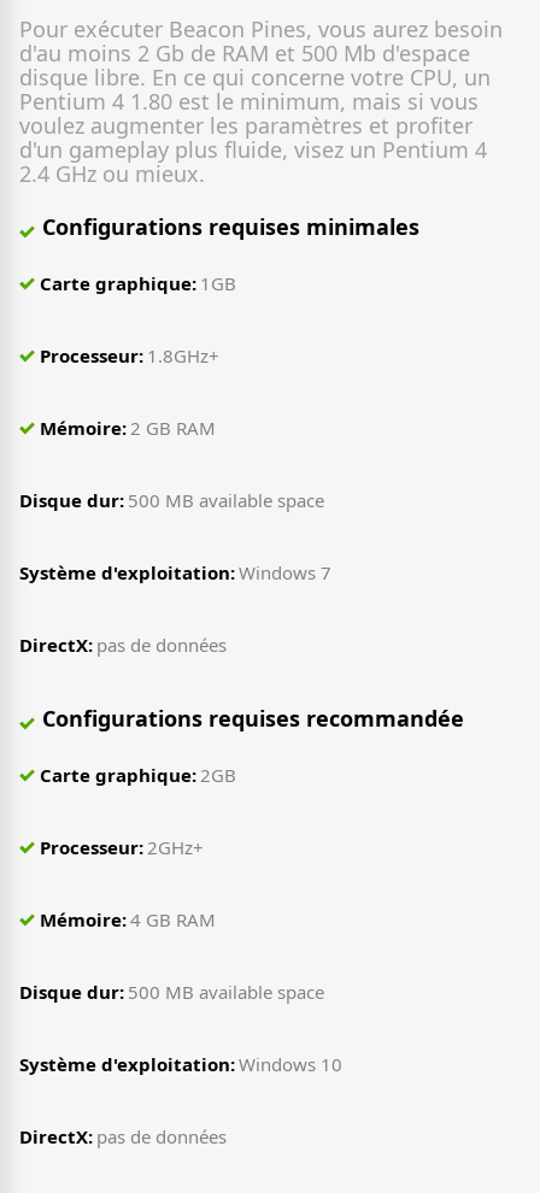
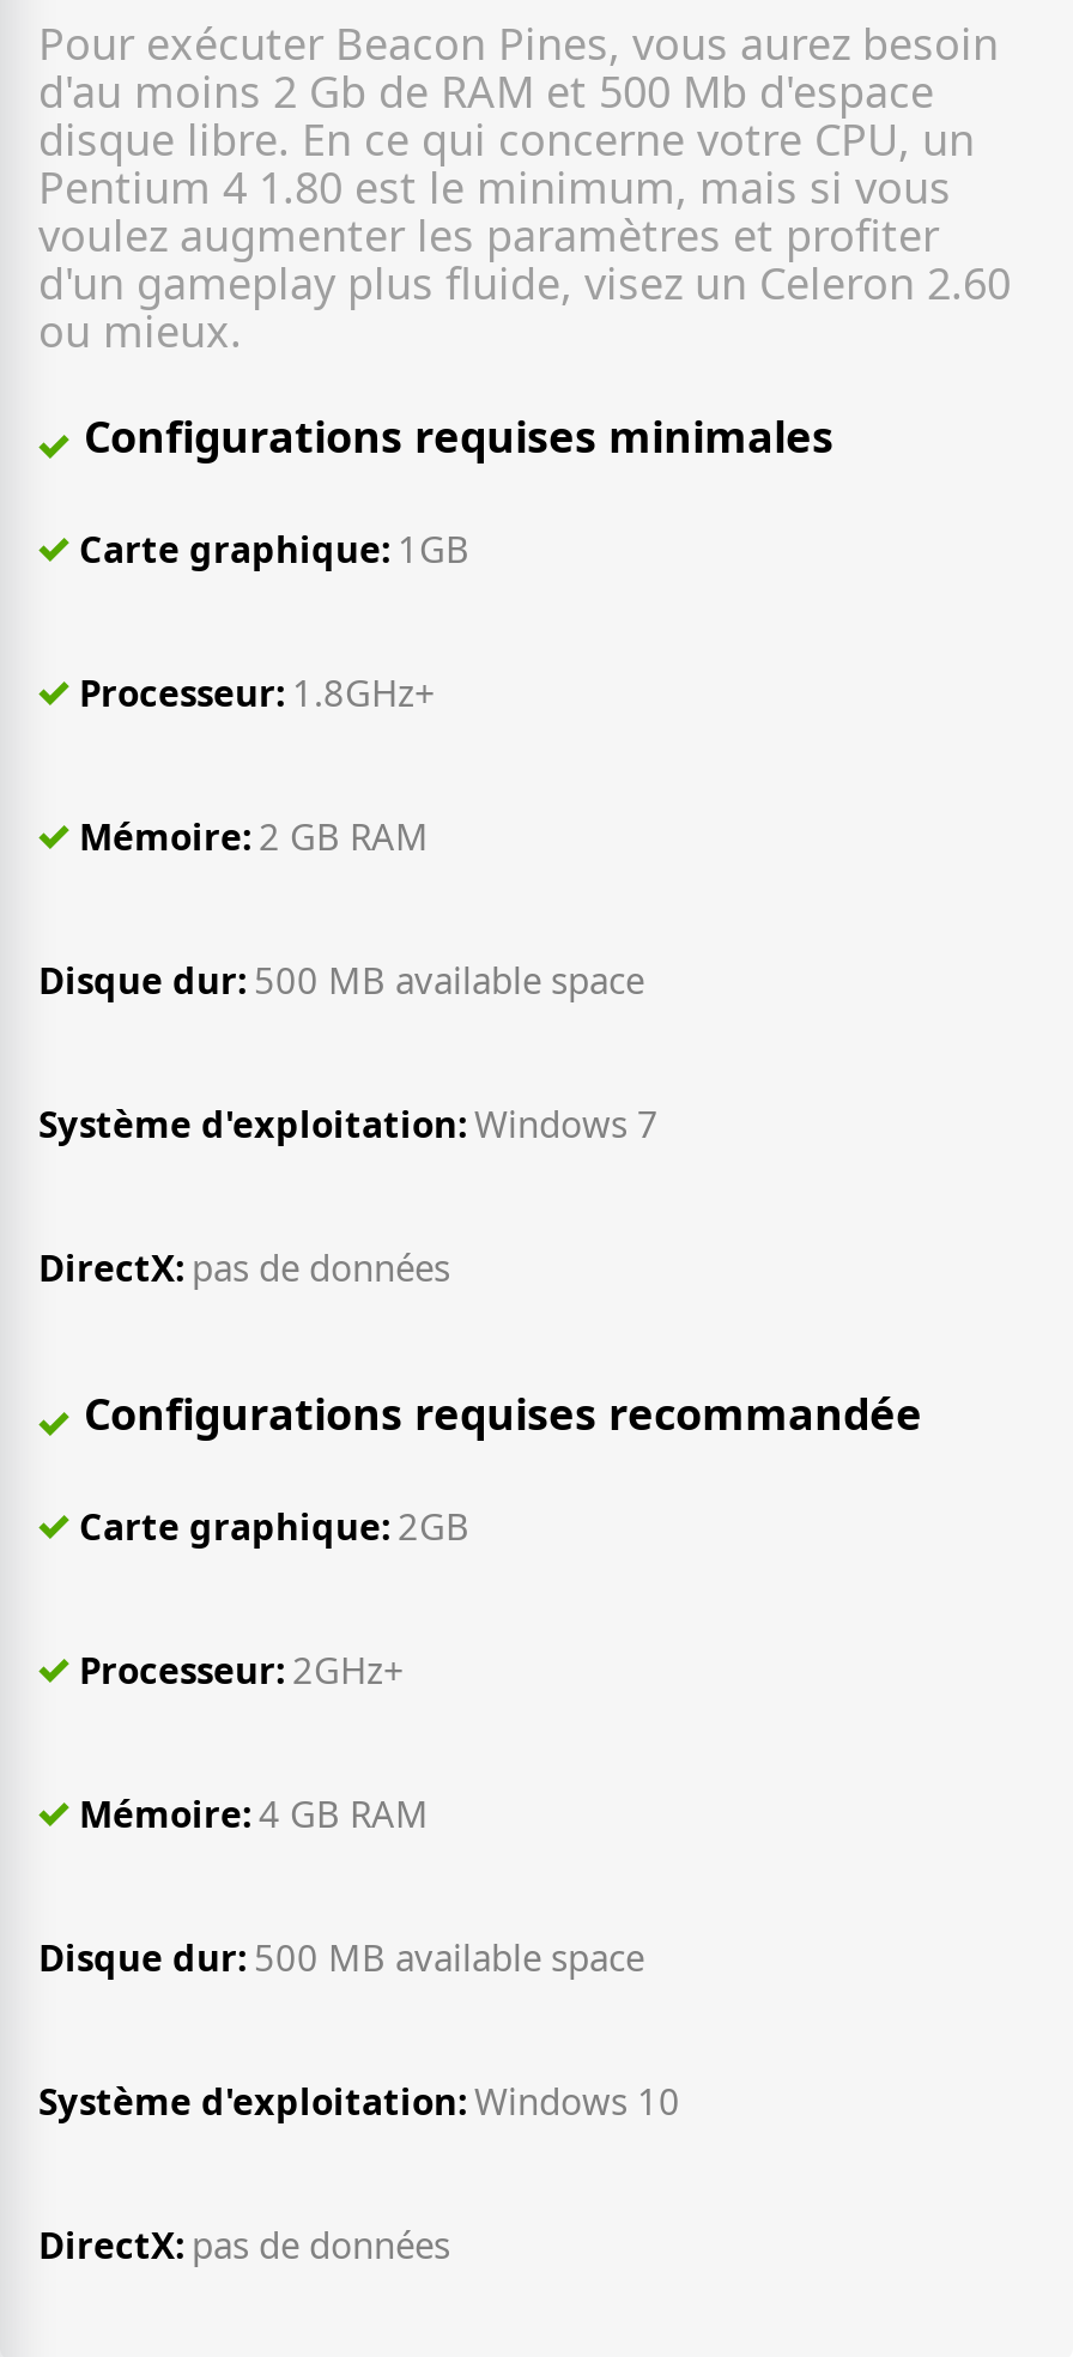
[19,135,487,188] d'un gameplay plus fluide, visez un Pentium 4 | 2.4 GHz ou mieux. -> [38,254,1011,359] d'un gameplay plus fluide, visez un Celeron 2.60 | ou mieux.

